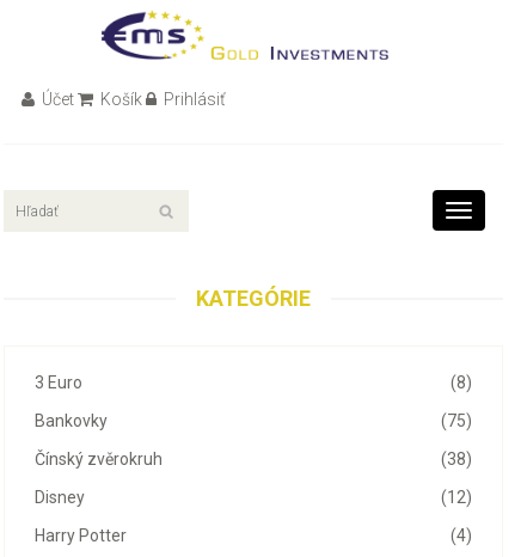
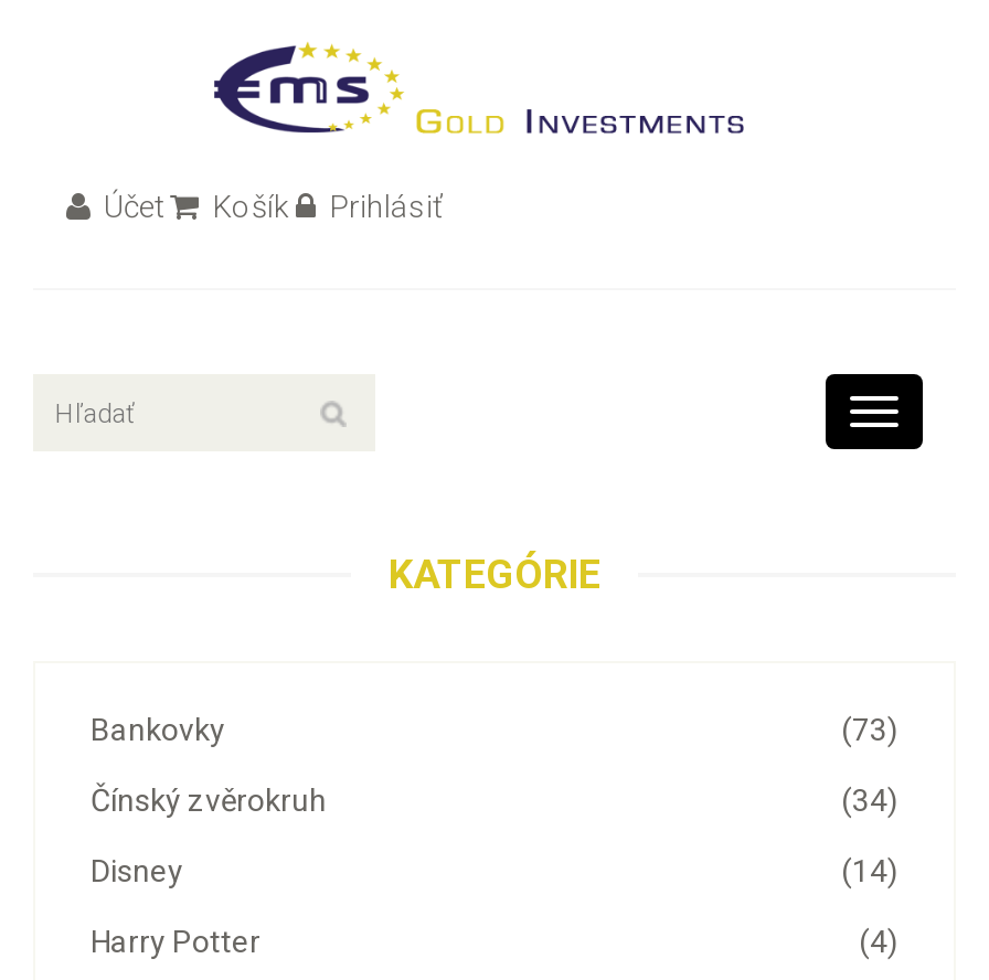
[35,373,472,431] (8) | 3 Euro | (75) -> [841,712,898,748] (73)
[441,450,472,469] (38) -> [841,783,898,818] (34)
[441,488,472,507] (12) -> [841,854,898,889] (14)

